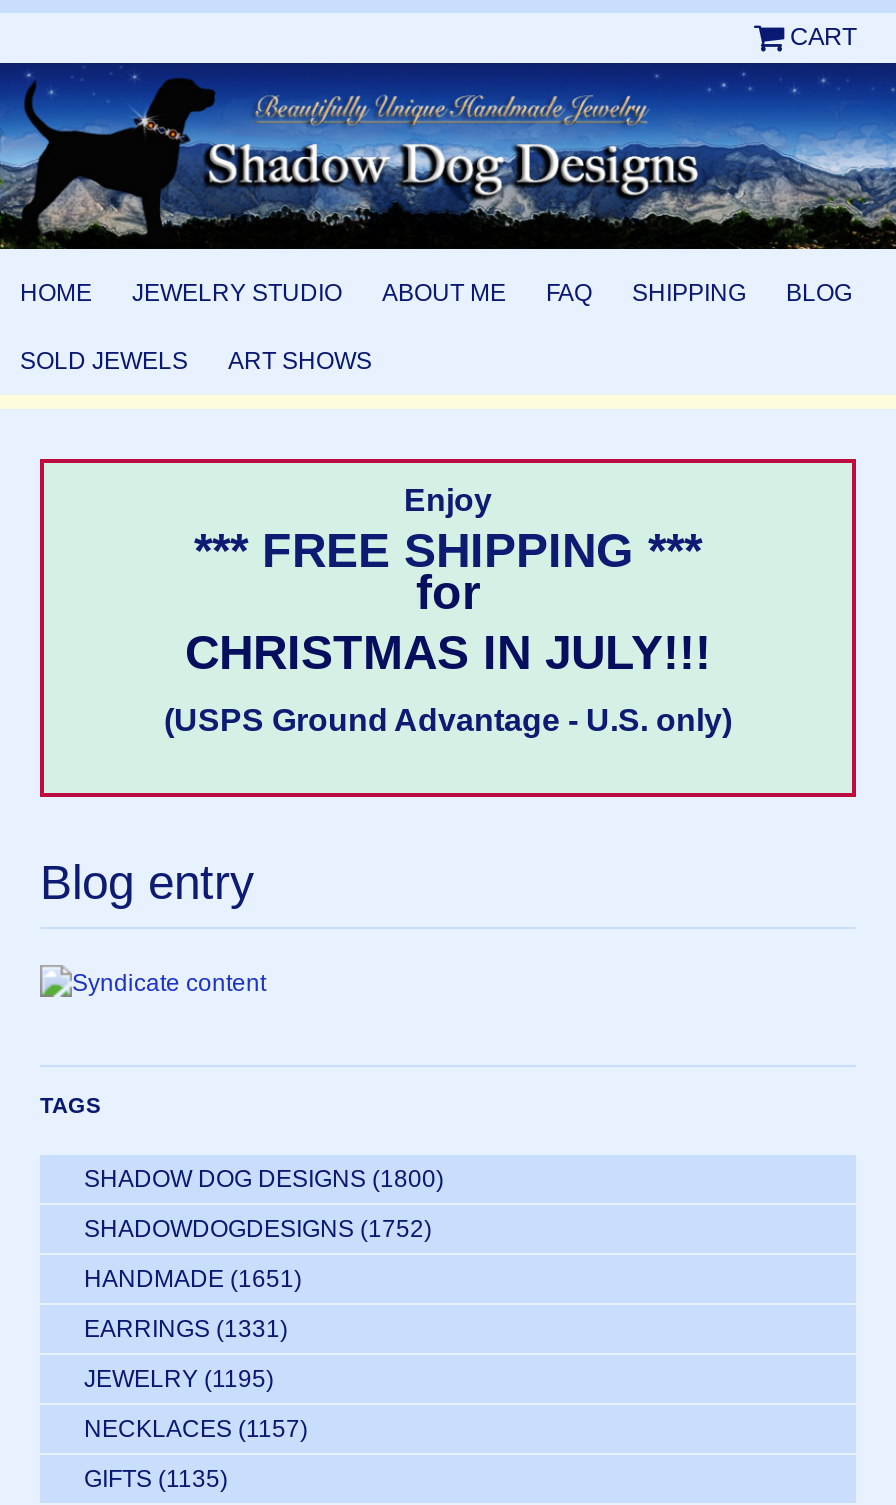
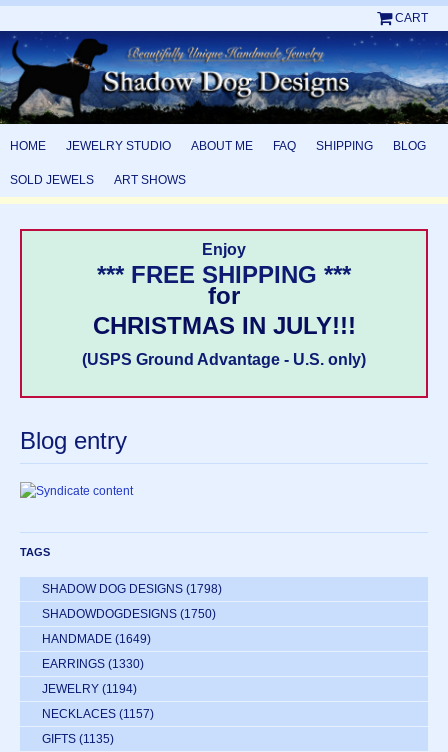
[84,1165,444,1193] SHADOW DOG DESIGNS (1800) -> [42,582,222,596] SHADOW DOG DESIGNS (1798)
[84,1215,432,1243] SHADOWDOGDESIGNS (1752) -> [42,607,216,621] SHADOWDOGDESIGNS (1750)
[84,1265,302,1293] HANDMADE (1651) -> [42,632,151,646] HANDMADE (1649)
[84,1315,288,1343] EARRINGS (1331) -> [42,657,144,671] EARRINGS (1330)
[84,1365,274,1393] JEWELRY (1195) -> [42,682,137,696] JEWELRY (1194)

